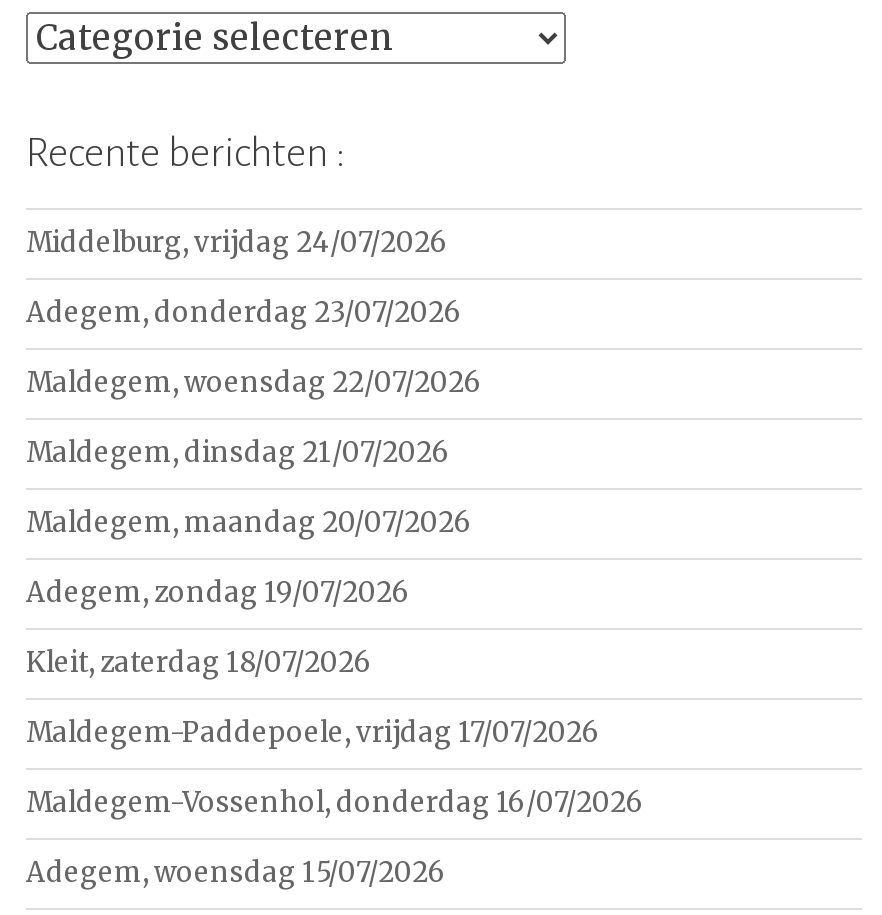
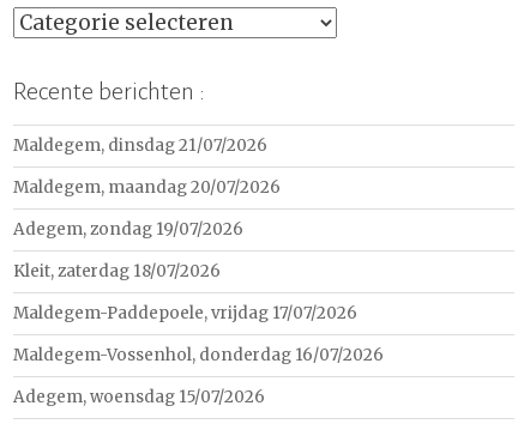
[26,225,482,399] Middelburg, vrijdag 24/07/2026 | Adegem, donderdag 23/07/2026 | Maldegem, woensdag 22/07/2026 -> none

